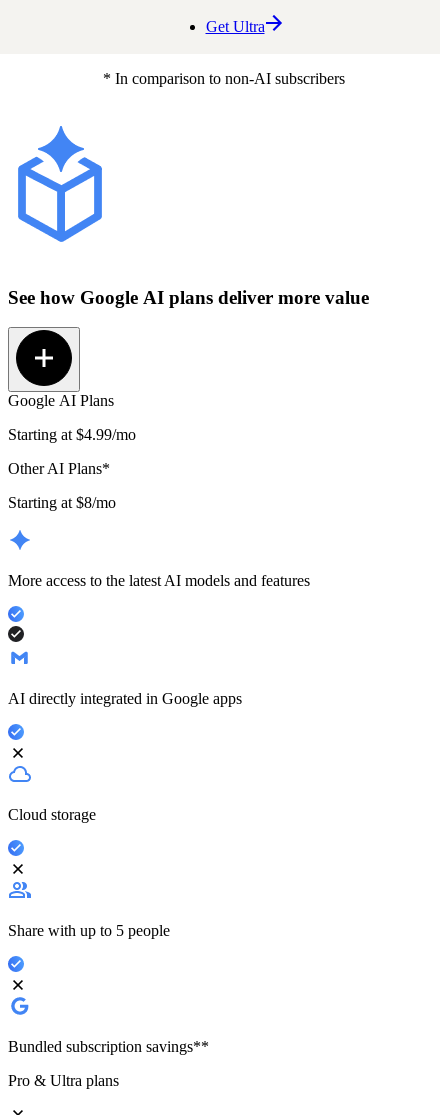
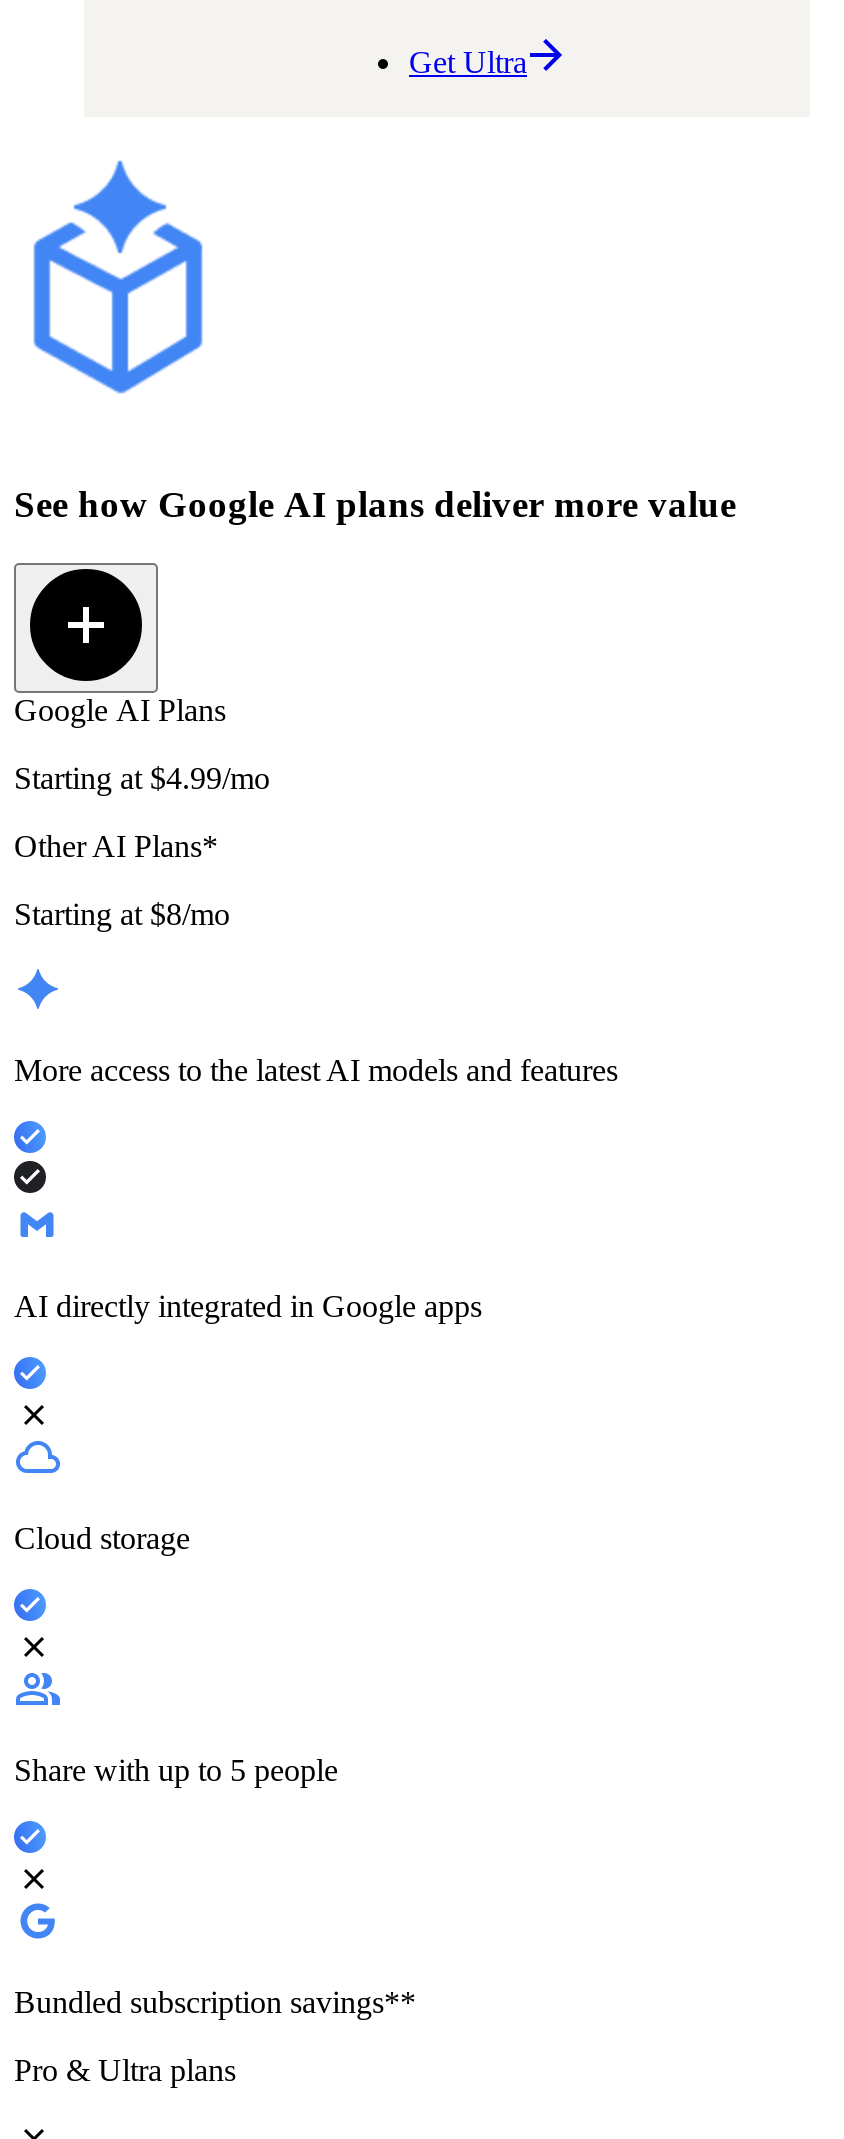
[103,70,345,87] * In comparison to non-AI subscribers -> none

